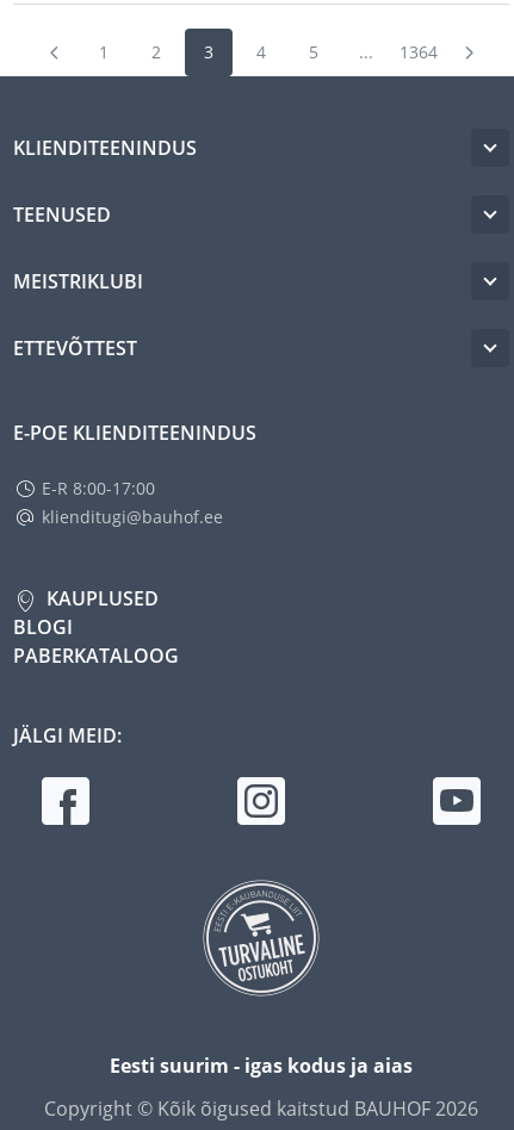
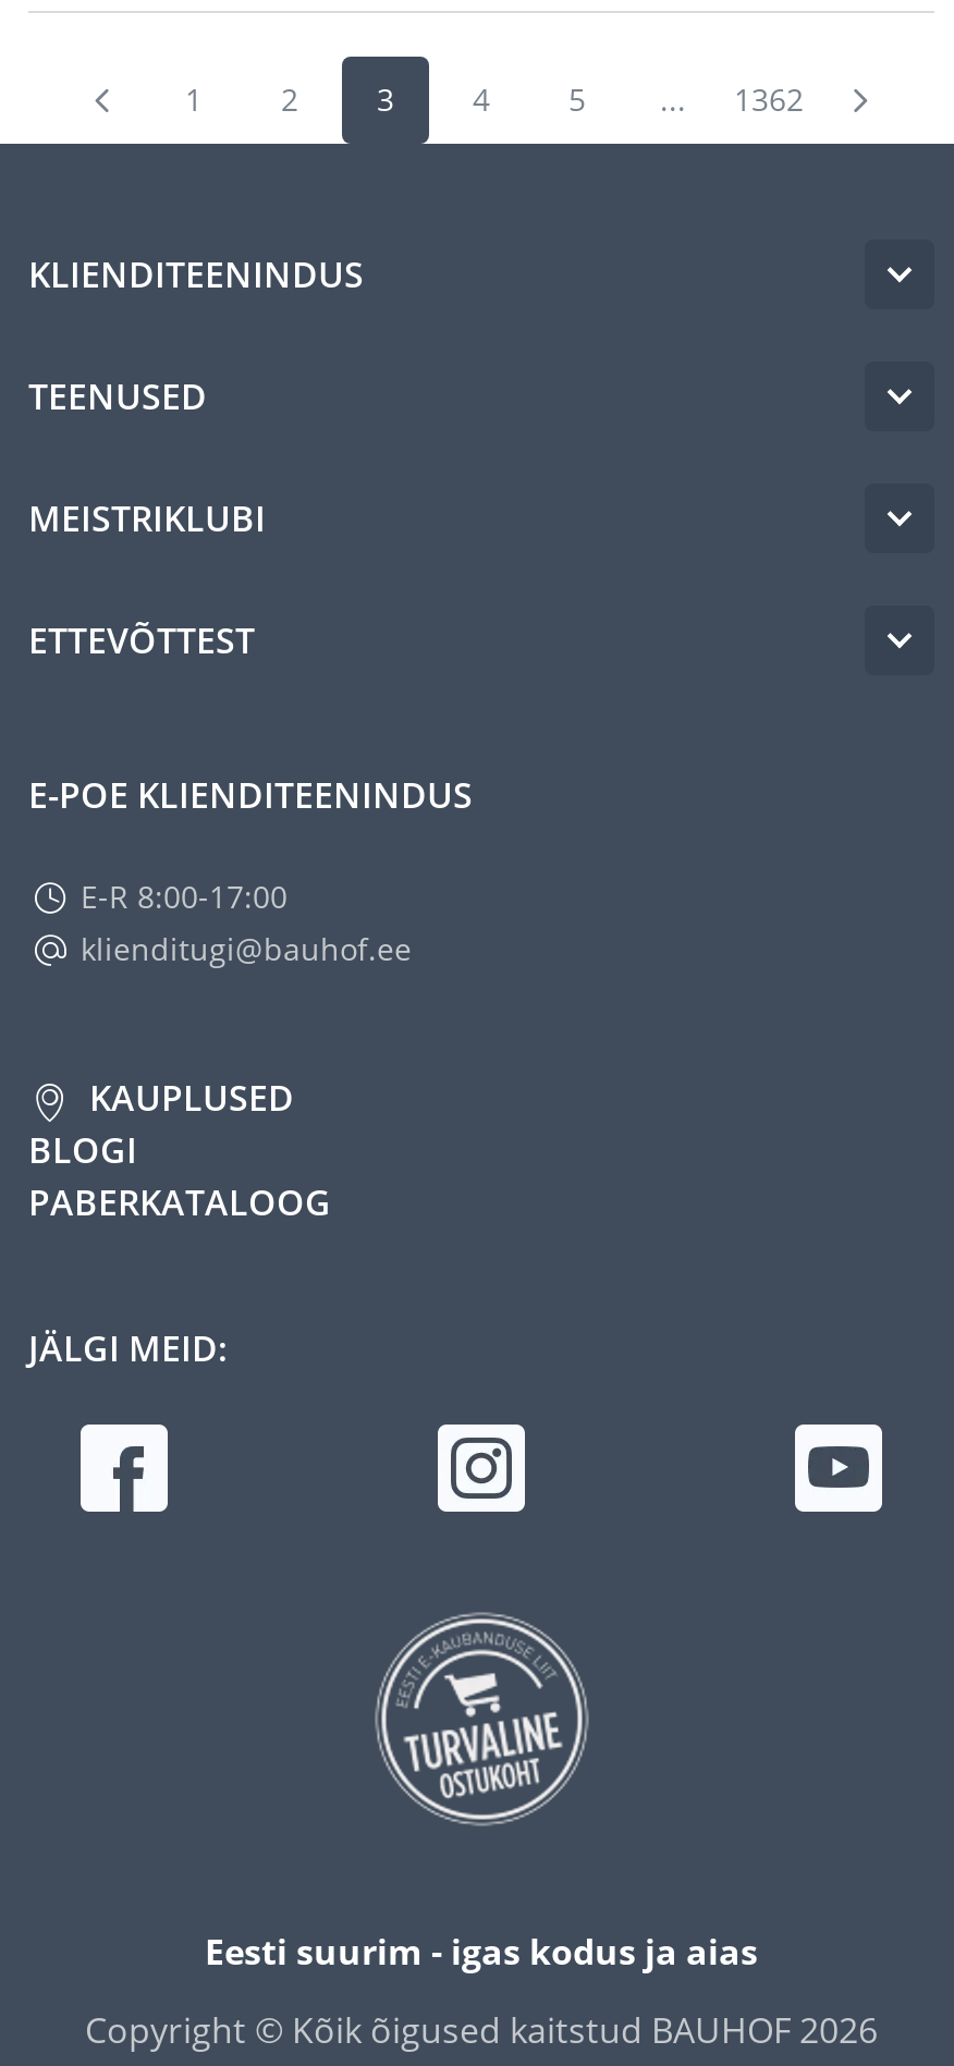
[400,41,438,63] 1364 -> [734,78,804,120] 1362

